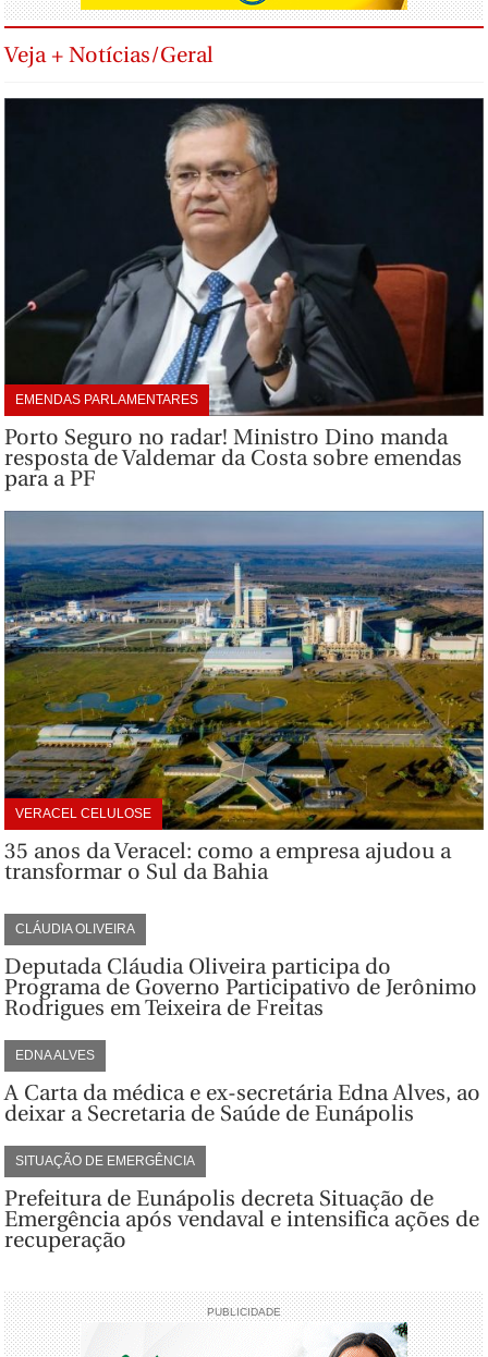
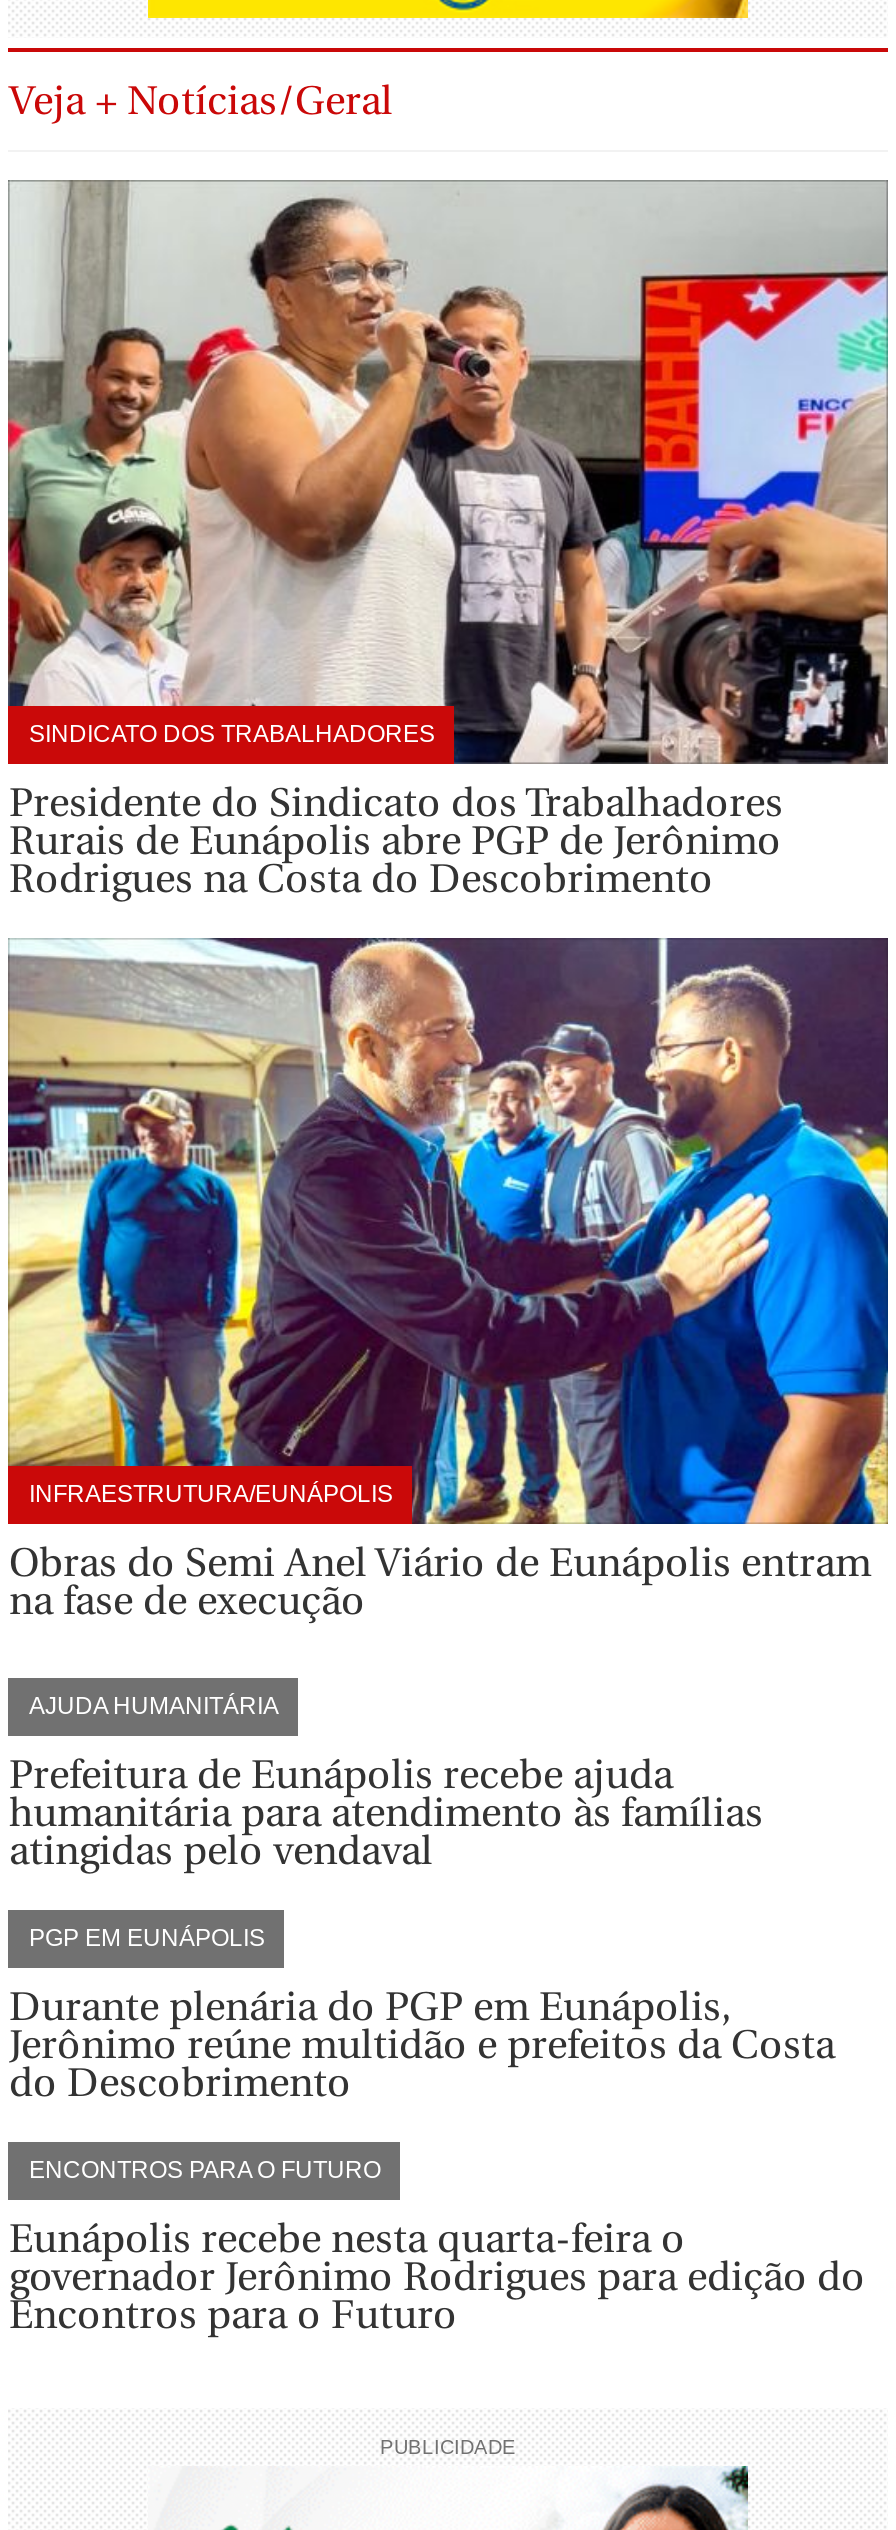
[4,98,485,415] [image] | EMENDAS PARLAMENTARES -> [6,180,890,766] [image] | SINDICATO DOS TRABALHADORES
[5,425,462,492] Porto Seguro no radar! Ministro Dino manda | resposta de Valdemar da Costa sobre emendas | para a PF -> [9,781,783,903] Presidente do Sindicato dos Trabalhadores | Rurais de Eunápolis abre PGP de Jerônimo | Rodrigues na Costa do Descobrimento
[3,510,485,821] [image] | VERACEL CELULOSE -> [6,936,890,1524] [image] | INFRAESTRUTURA/EUNÁPOLIS
[5,838,452,884] 35 anos da Veracel: como a empresa ajudou a | transformar o Sul da Bahia -> [9,1540,871,1624] Obras do Semi Anel Viário de Eunápolis entram | na fase de execução
[16,921,136,936] CLÁUDIA OLIVEIRA -> [29,1691,279,1719] AJUDA HUMANITÁRIA
[5,954,478,1020] Deputada Cláudia Oliveira participa do | Programa de Governo Participativo de Jerônimo | Rodrigues em Teixeira de Freitas -> [9,1751,763,1873] Prefeitura de Eunápolis recebe ajuda | humanitária para atendimento às famílias | atingidas pelo vendaval
[16,1047,95,1063] EDNA ALVES -> [29,1923,265,1951] PGP EM EUNÁPOLIS
[5,1080,481,1126] A Carta da médica e ex-secretária Edna Alves, ao | deixar a Secretaria de Saúde de Eunápolis -> [9,1983,835,2105] Durante plenária do PGP em Eunápolis, | Jerônimo reúne multidão e prefeitos da Costa | do Descobrimento
[16,1153,196,1168] SITUAÇÃO DE EMERGÊNCIA -> [29,2155,381,2183] ENCONTROS PARA O FUTURO
[5,1186,480,1252] Prefeitura de Eunápolis decreta Situação de | Emergência após vendaval e intensifica ações de | recuperação -> [9,2215,865,2337] Eunápolis recebe nesta quarta-feira o | governador Jerônimo Rodrigues para edição do | Encontros para o Futuro

